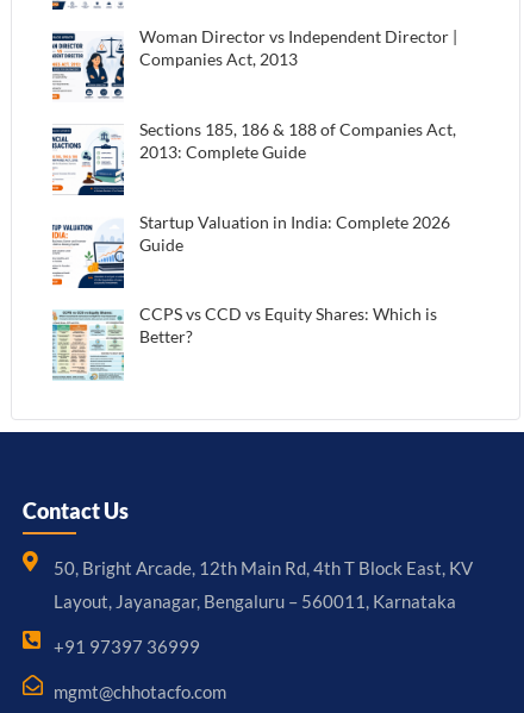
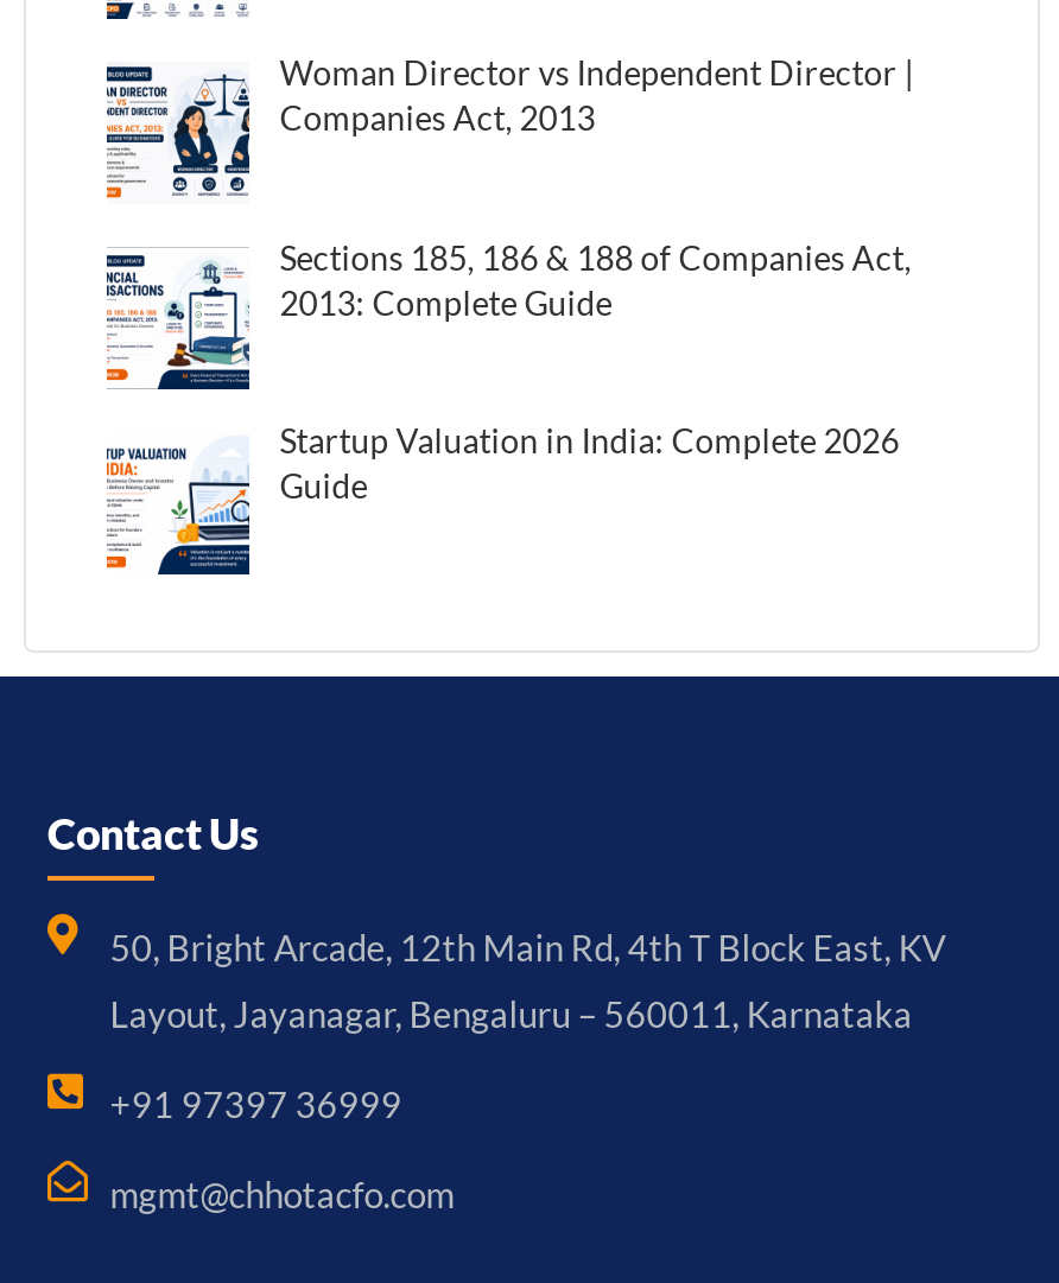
[51,304,437,381] [image] | CCPS vs CCD vs Equity Shares: Which is | Better? -> none

